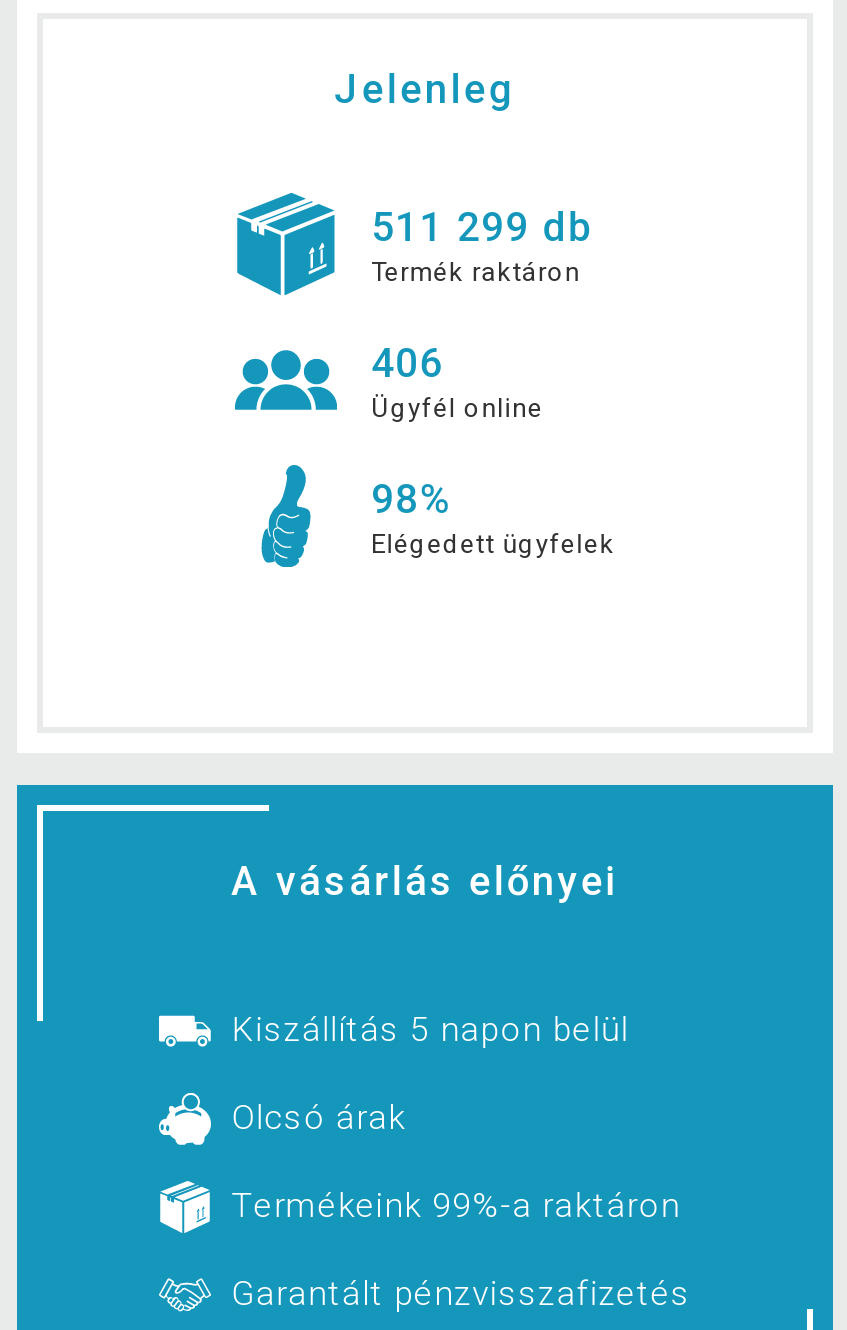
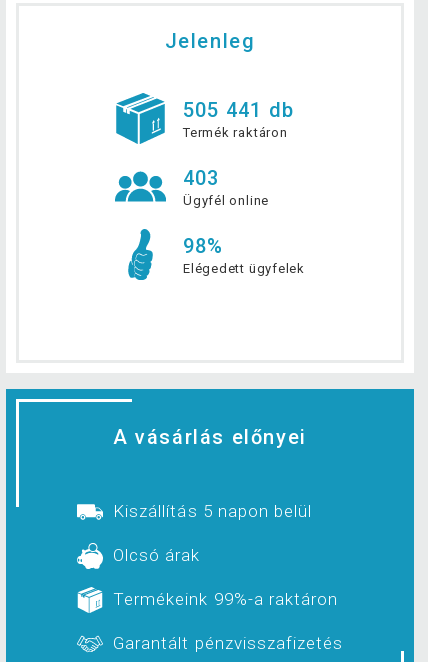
[371,203,593,251] 511 299 db -> [183,98,294,122] 505 441 db
[371,339,444,387] 406 -> [183,166,220,190] 403

